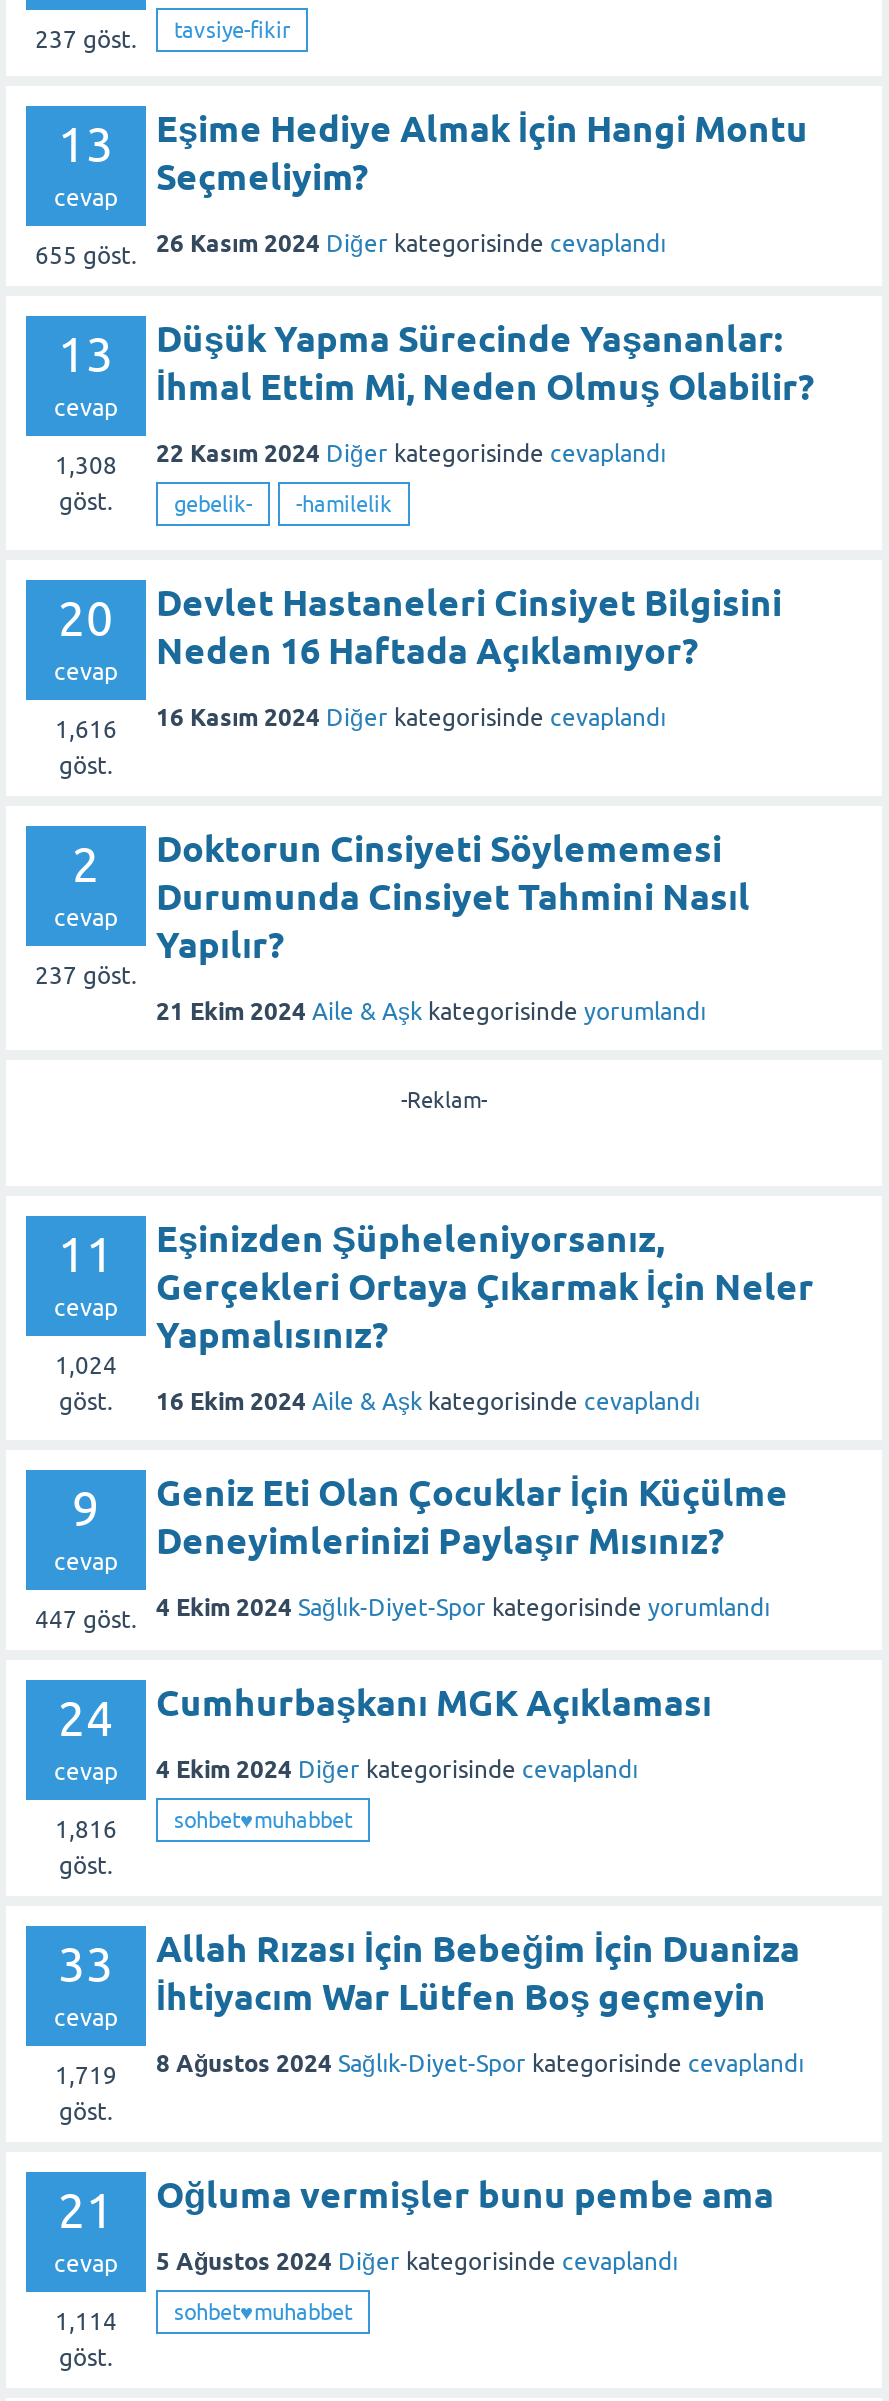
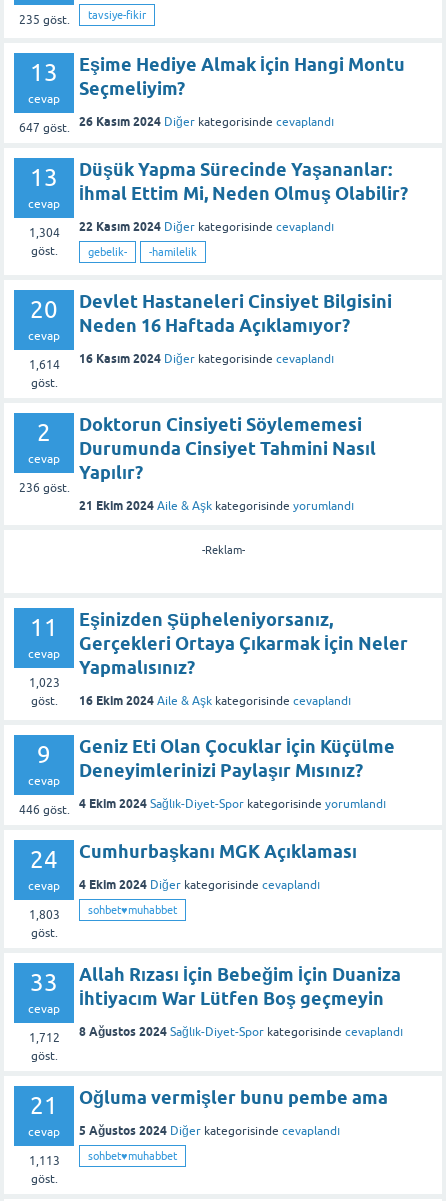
[35,18,290,54] 237 göst. tavsiye-fikir -> [18,9,146,27] 235 göst. tavsiye-fikir
[35,228,666,270] 655 göst. 26 Kasım 2024 Diğer kategorisinde cevaplandı -> [18,114,334,135] 647 göst. 26 Kasım 2024 Diğer kategorisinde cevaplandı
[55,438,666,480] 1,308 22 Kasım 2024 Diğer kategorisinde cevaplandı -> [28,219,334,240] 1,304 22 Kasım 2024 Diğer kategorisinde cevaplandı
[55,702,666,744] 1,616 16 Kasım 2024 Diğer kategorisinde cevaplandı -> [28,351,334,372] 1,614 16 Kasım 2024 Diğer kategorisinde cevaplandı
[35,962,137,990] 237 göst. -> [18,481,69,495] 236 göst.
[55,1352,117,1380] 1,024 -> [28,676,59,690] 1,023
[35,1592,770,1634] 447 göst. 4 Ekim 2024 Sağlık-Diyet-Spor kategorisinde yorumlandı -> [18,796,386,817] 446 göst. 4 Ekim 2024 Sağlık-Diyet-Spor kategorisinde yorumlandı
[55,1816,117,1844] 1,816 -> [28,908,59,922] 1,803
[55,2048,804,2090] 1,719 8 Ağustos 2024 Sağlık-Diyet-Spor kategorisinde cevaplandı -> [28,1024,403,1045] 1,712 8 Ağustos 2024 Sağlık-Diyet-Spor kategorisinde cevaplandı
[55,2308,117,2336] 1,114 -> [28,1154,59,1168] 1,113

